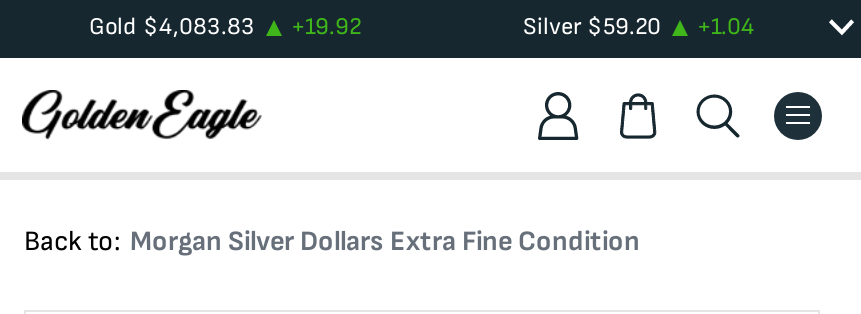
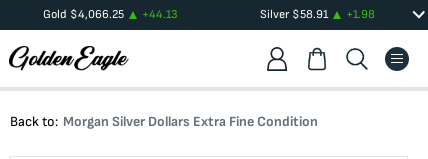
[89,12,255,42] Gold $4,083.83 -> [43,7,124,22] Gold $4,066.25
[291,12,361,42] +19.92 -> [142,7,178,22] +44.13
[523,12,661,42] Silver $59.20 -> [260,7,328,22] Silver $58.91
[697,12,755,42] +1.04 -> [346,7,375,22] +1.98

